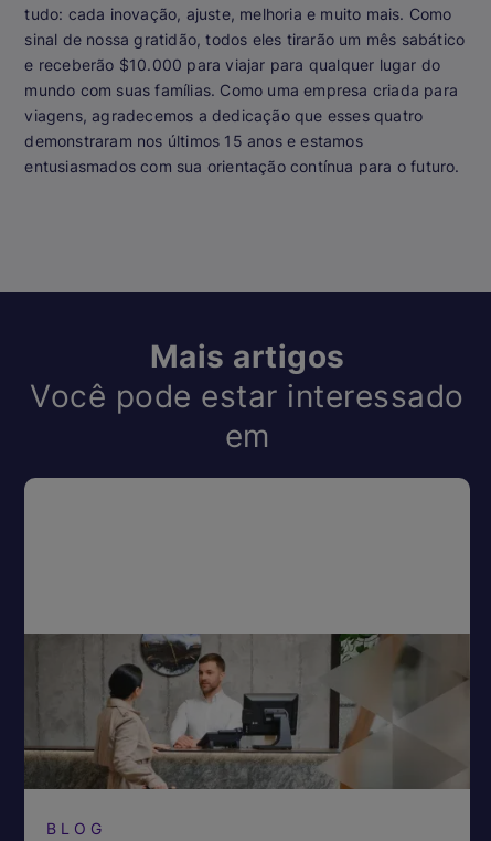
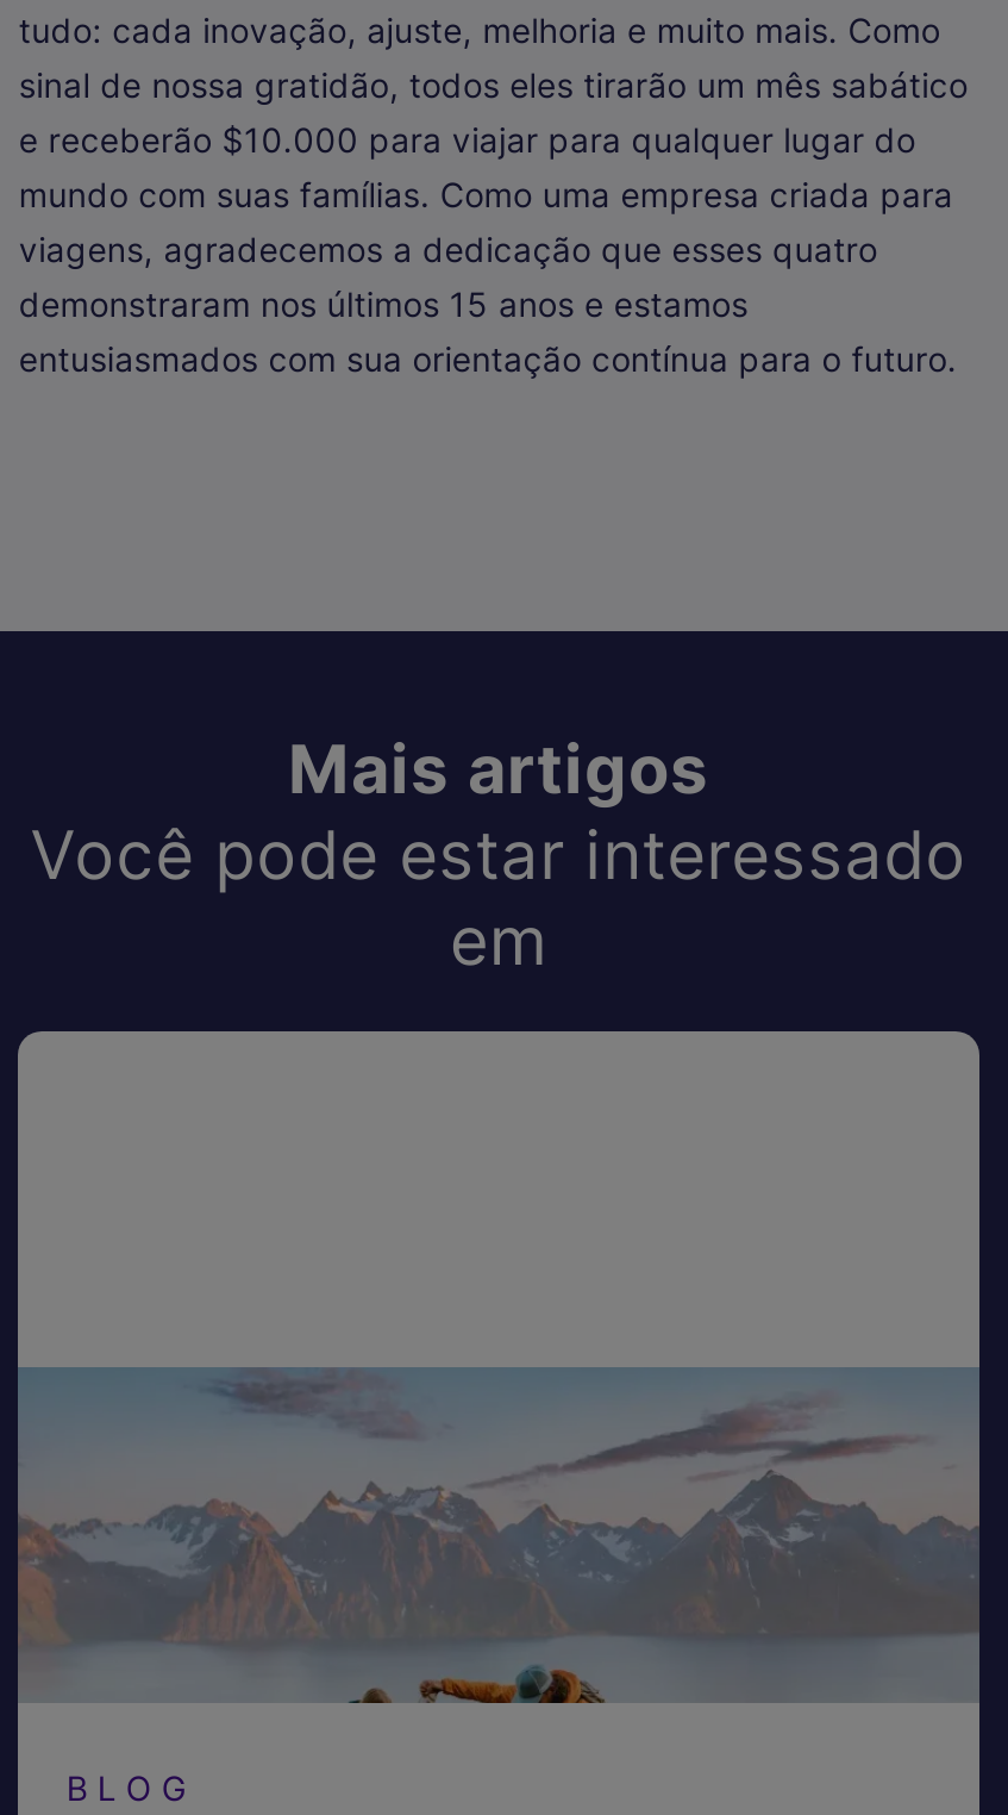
[24,632,470,790] [image] -> [15,1367,982,1705] [image]

